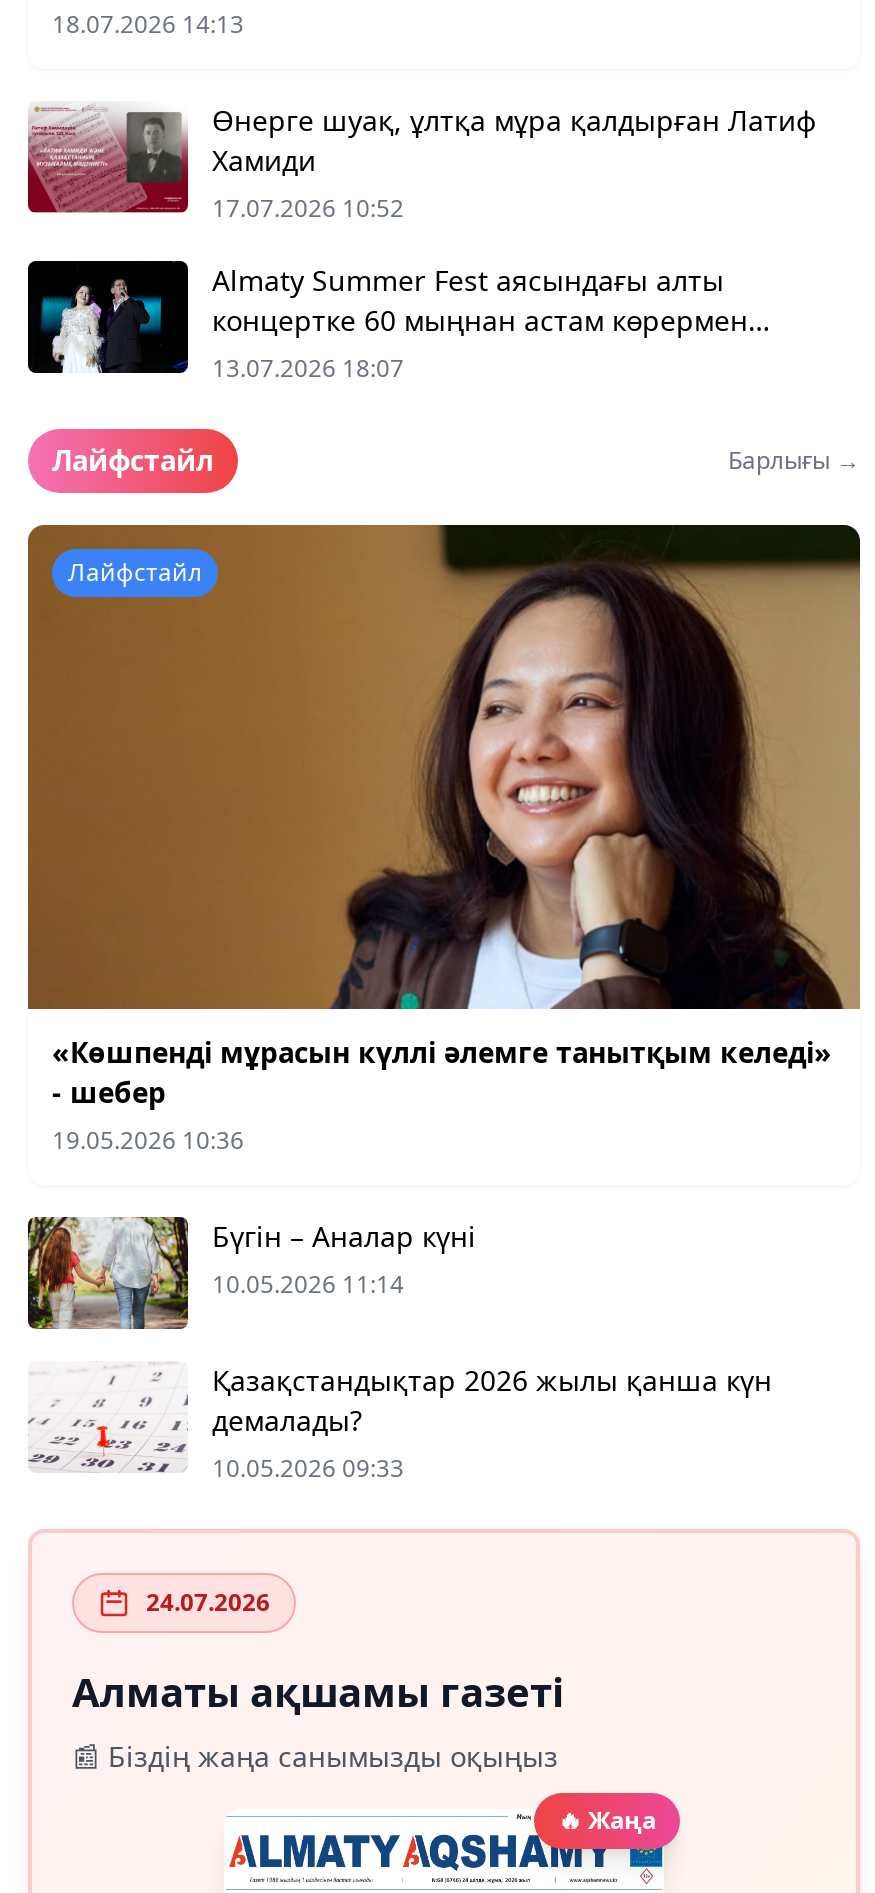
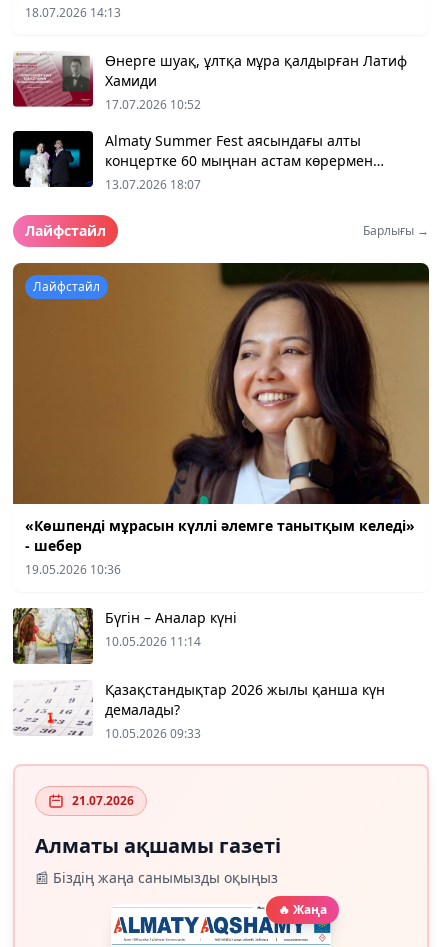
[146,1584,270,1618] 24.07.2026 -> [72,792,134,809] 21.07.2026

